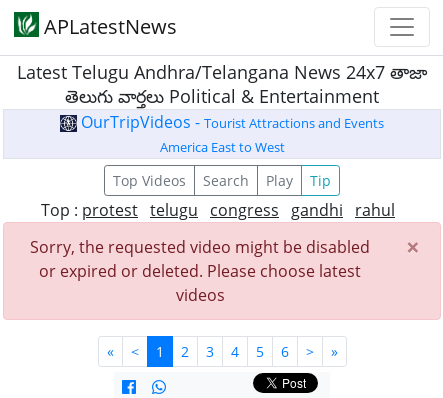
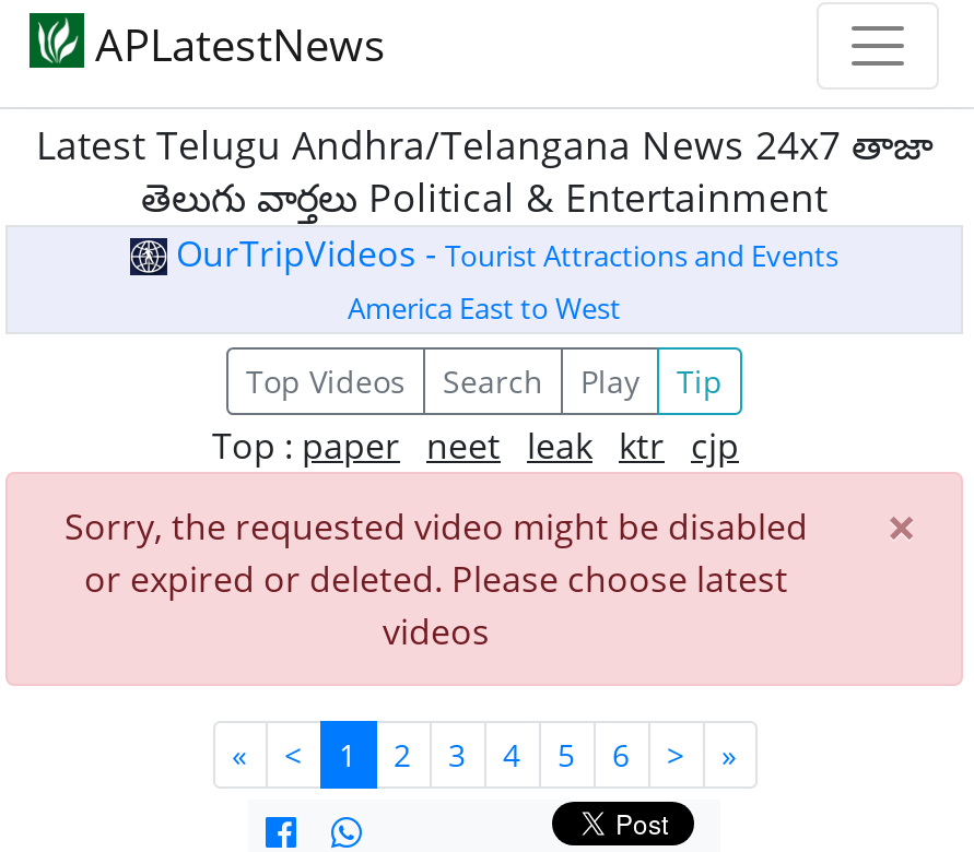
[41,199,395,221] Top : protest telugu congress gandhi rahul -> [212,422,739,470] Top : paper neet leak ktr cjp

